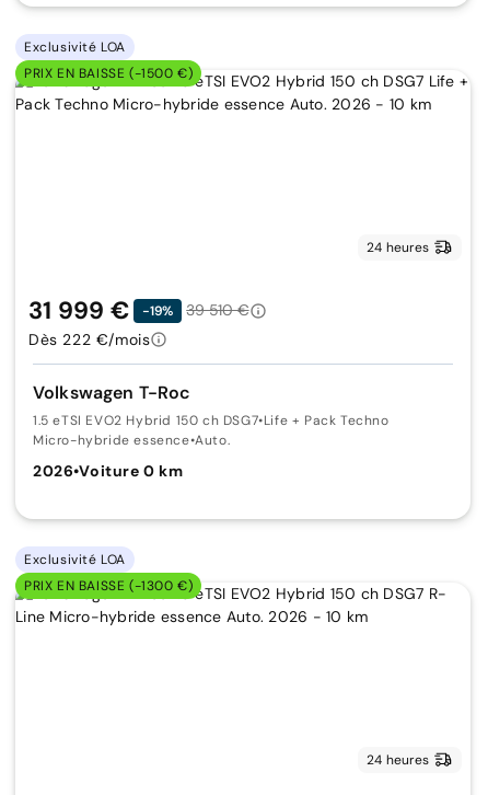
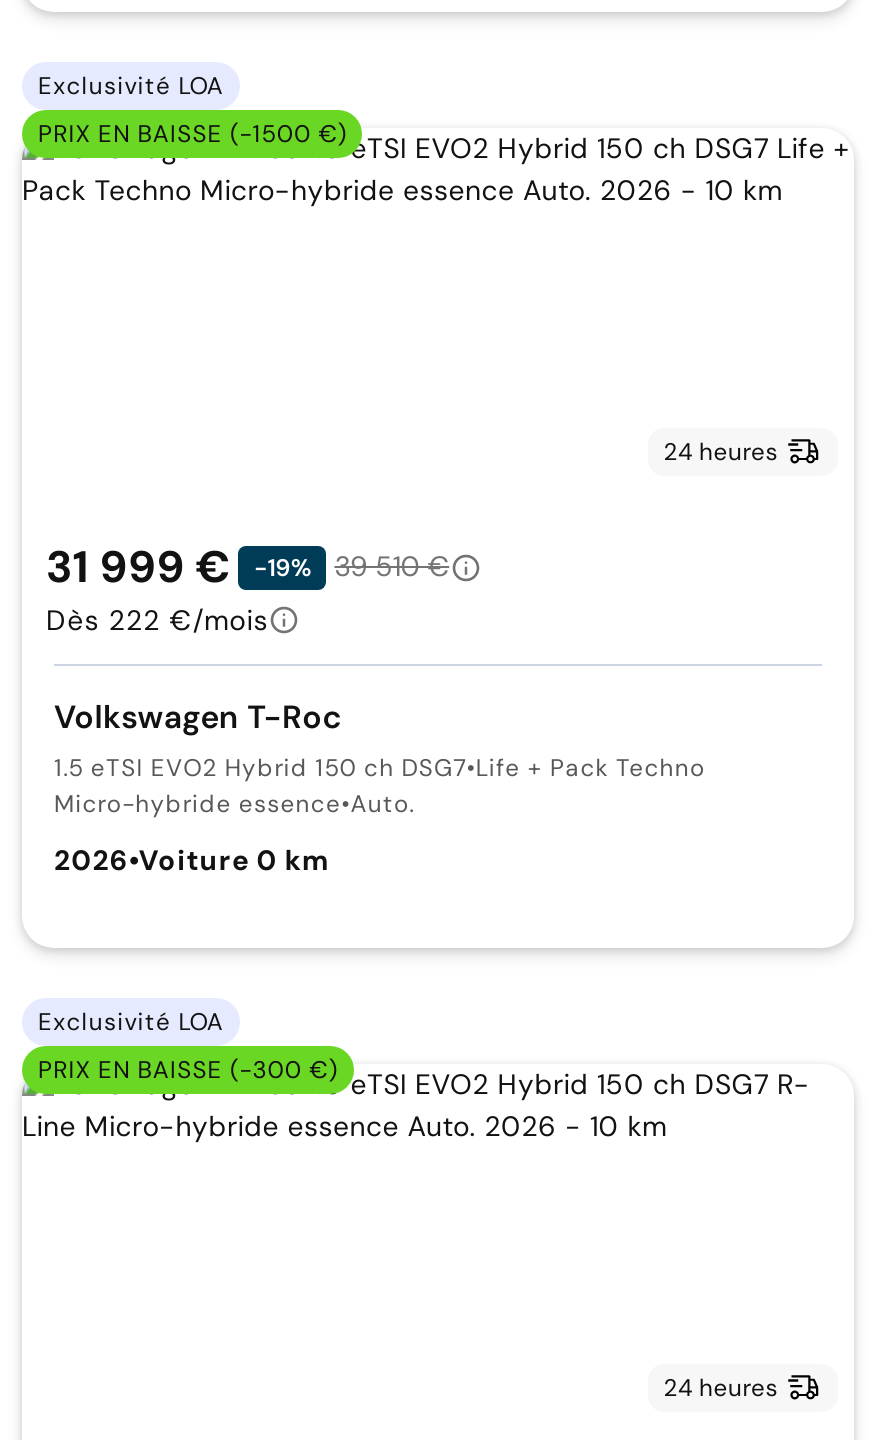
[24,577,193,594] PRIX EN BAISSE (-1300 €) -> [38,1054,338,1086] PRIX EN BAISSE (-300 €)

